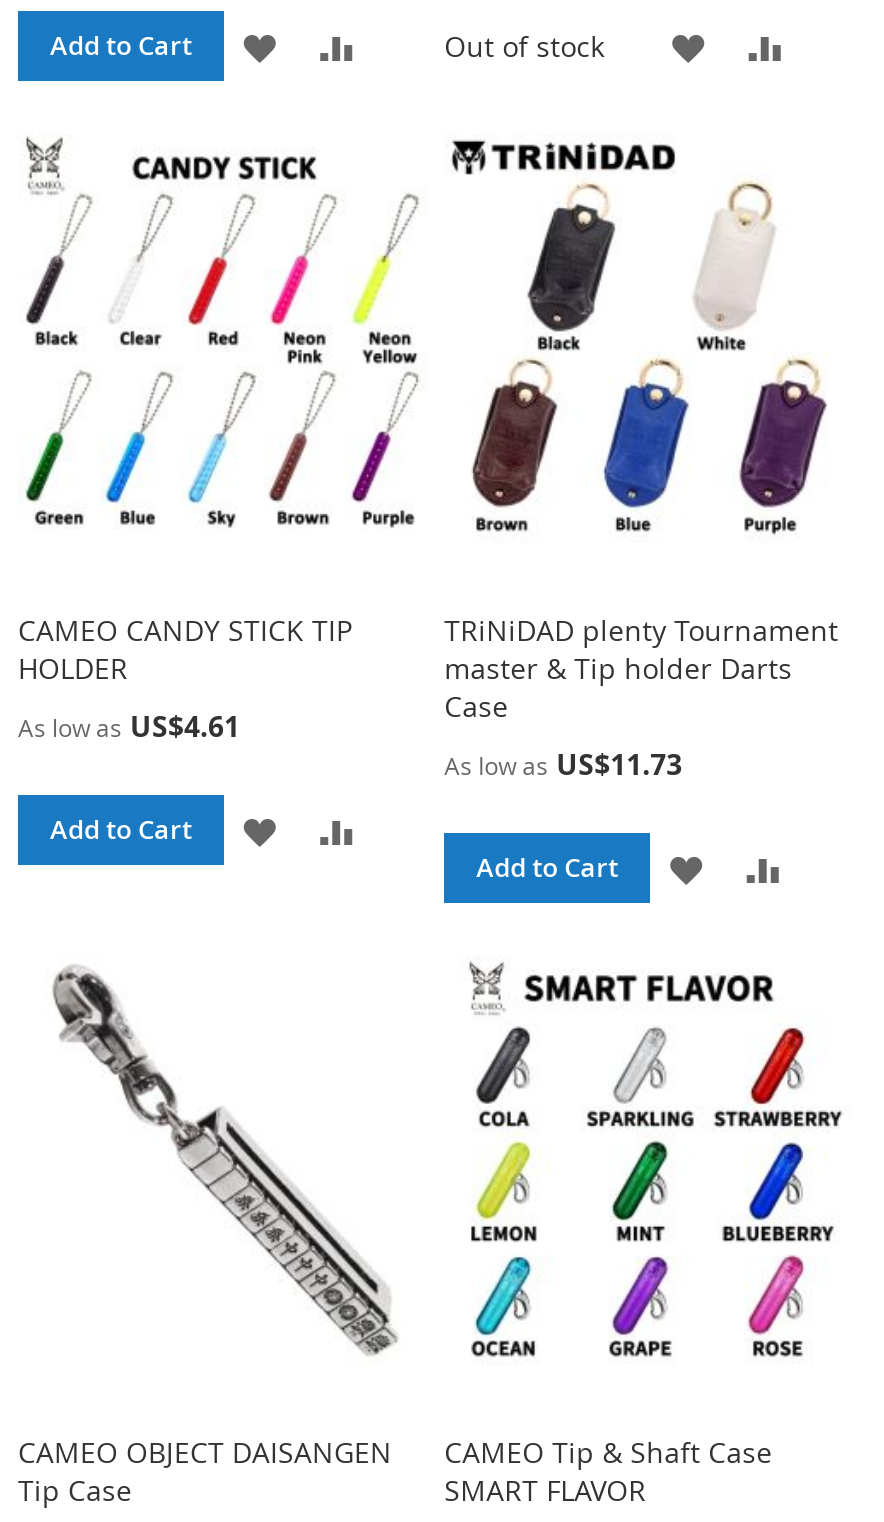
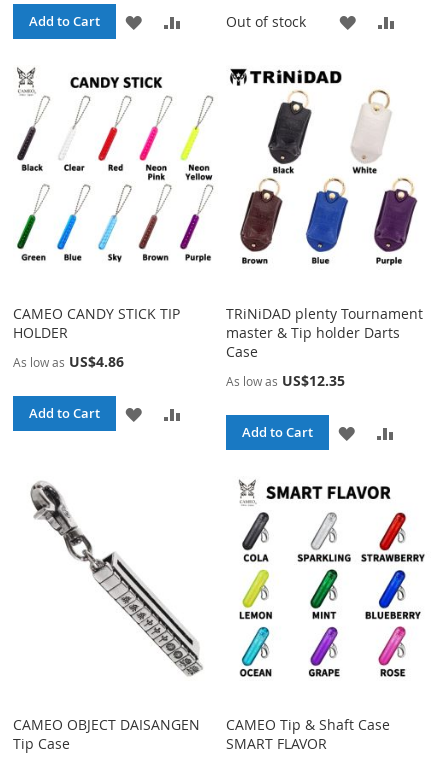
[18,707,240,745] As low as US$4.61 -> [13,352,124,371] As low as US$4.86
[444,745,682,783] As low as US$11.73 -> [226,371,345,390] As low as US$12.35

